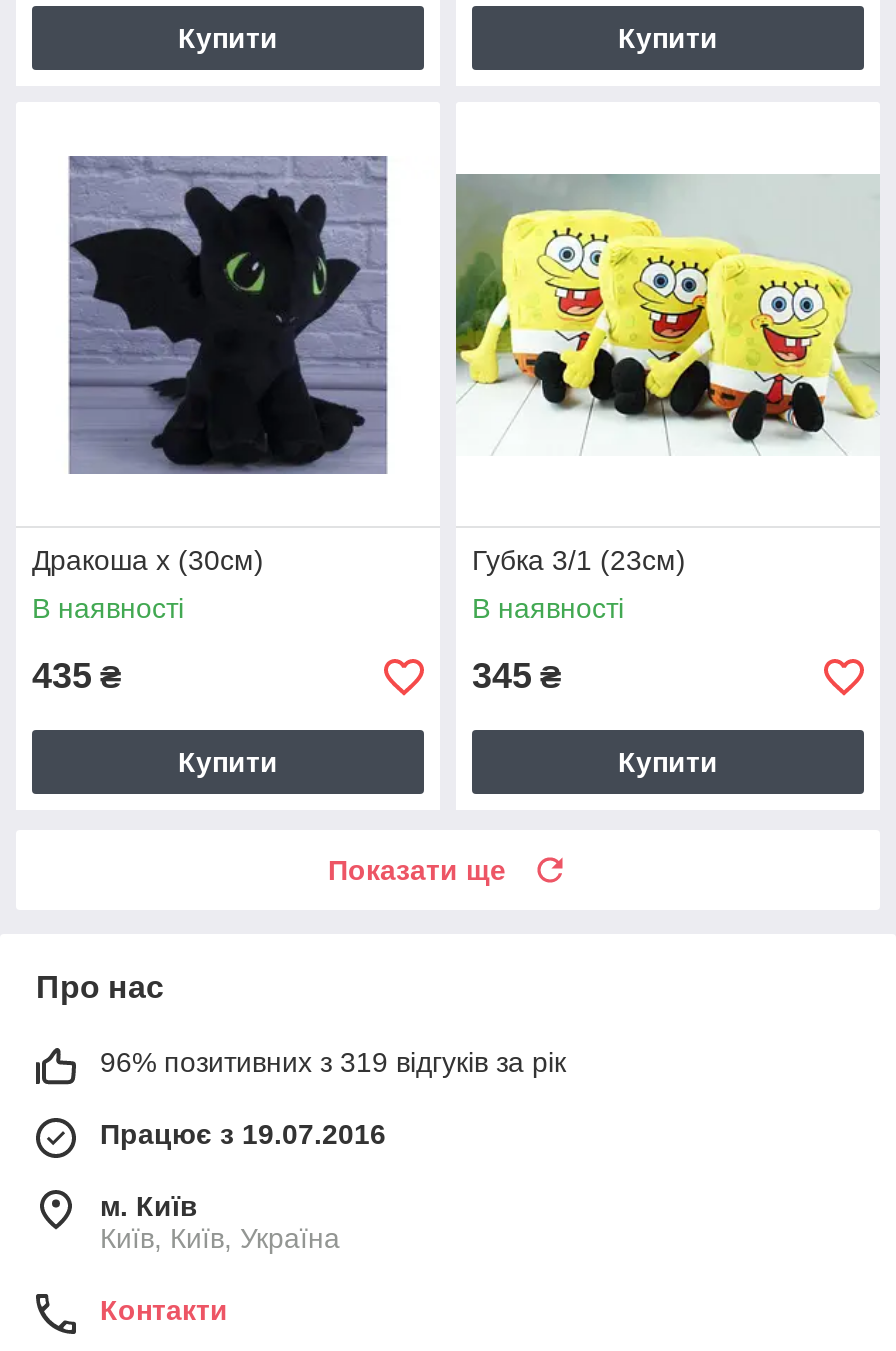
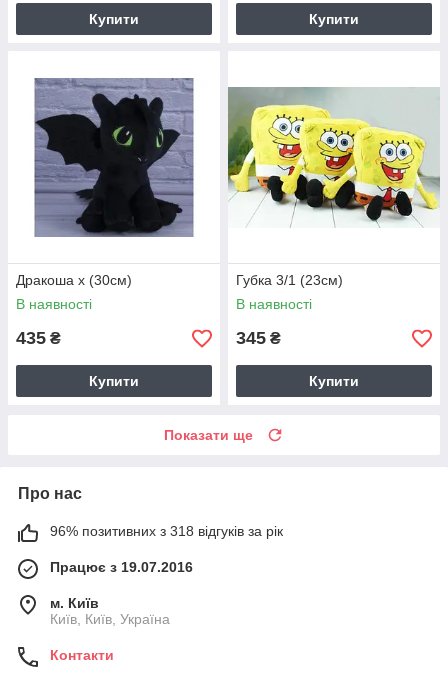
[100,1047,566,1079] 96% позитивних з 319 відгуків за рік -> [50,523,283,539] 96% позитивних з 318 відгуків за рік

